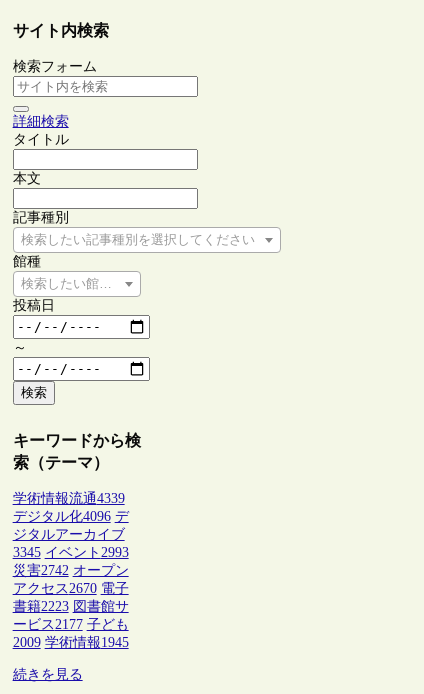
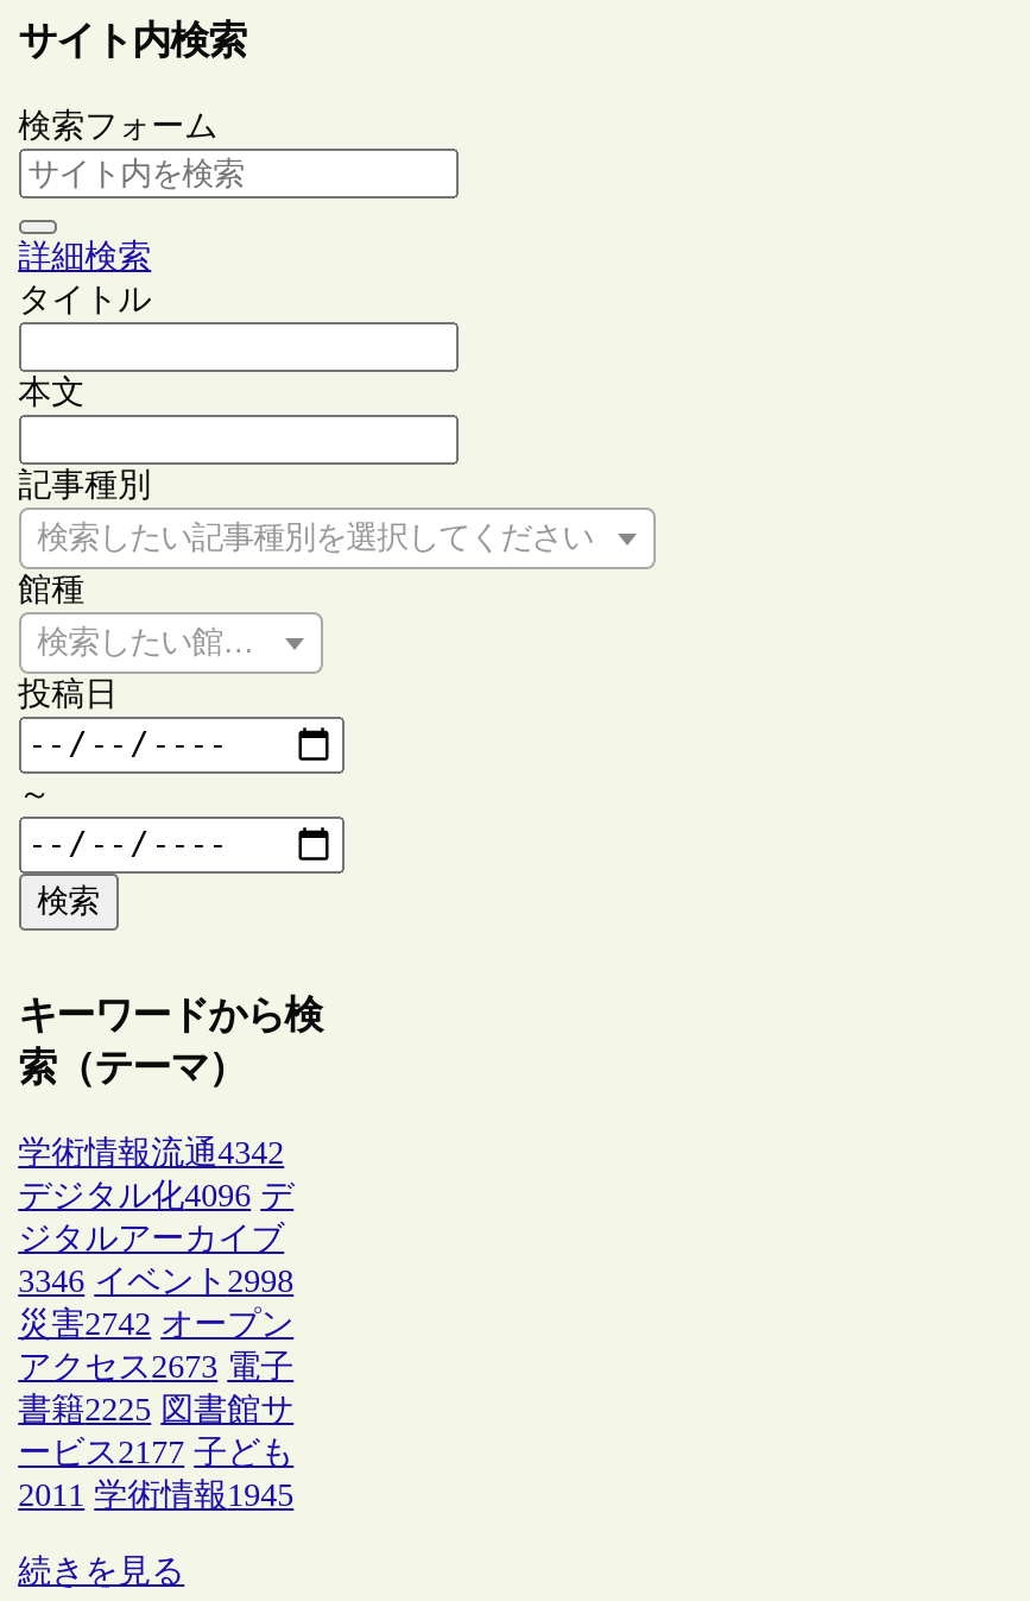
[13,491,125,506] 学術情報流通4339 -> [18,1136,284,1172] 学術情報流通4342
[13,545,129,560] 3345 イベント2993 -> [18,1264,294,1300] 3346 イベント2998
[13,581,129,596] アクセス2670 電子 -> [18,1350,294,1386] アクセス2673 電子
[13,599,129,614] 書籍2223 図書館サ -> [18,1393,294,1428] 書籍2225 図書館サ
[13,635,129,650] 2009 学術情報1945 -> [18,1478,294,1514] 2011 学術情報1945

